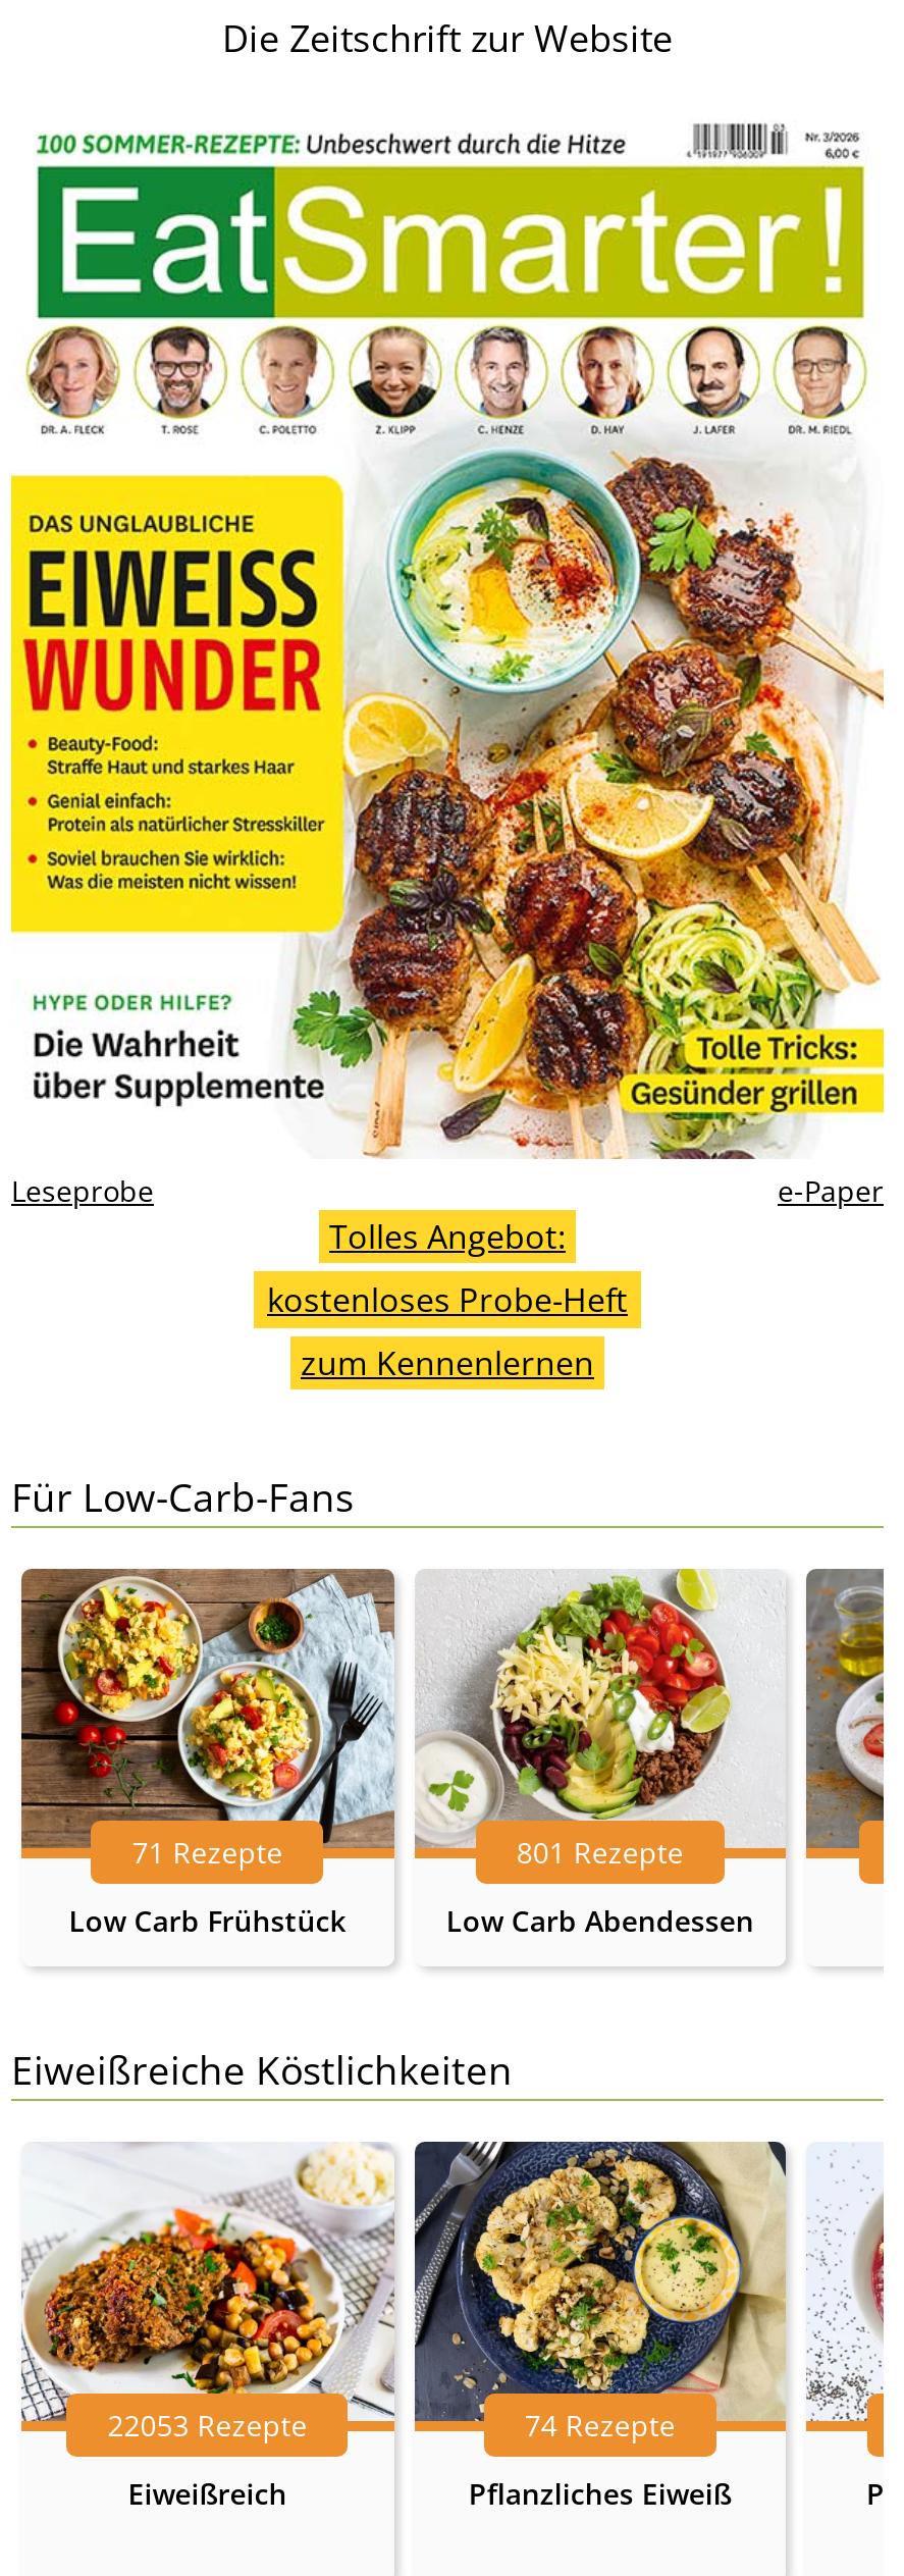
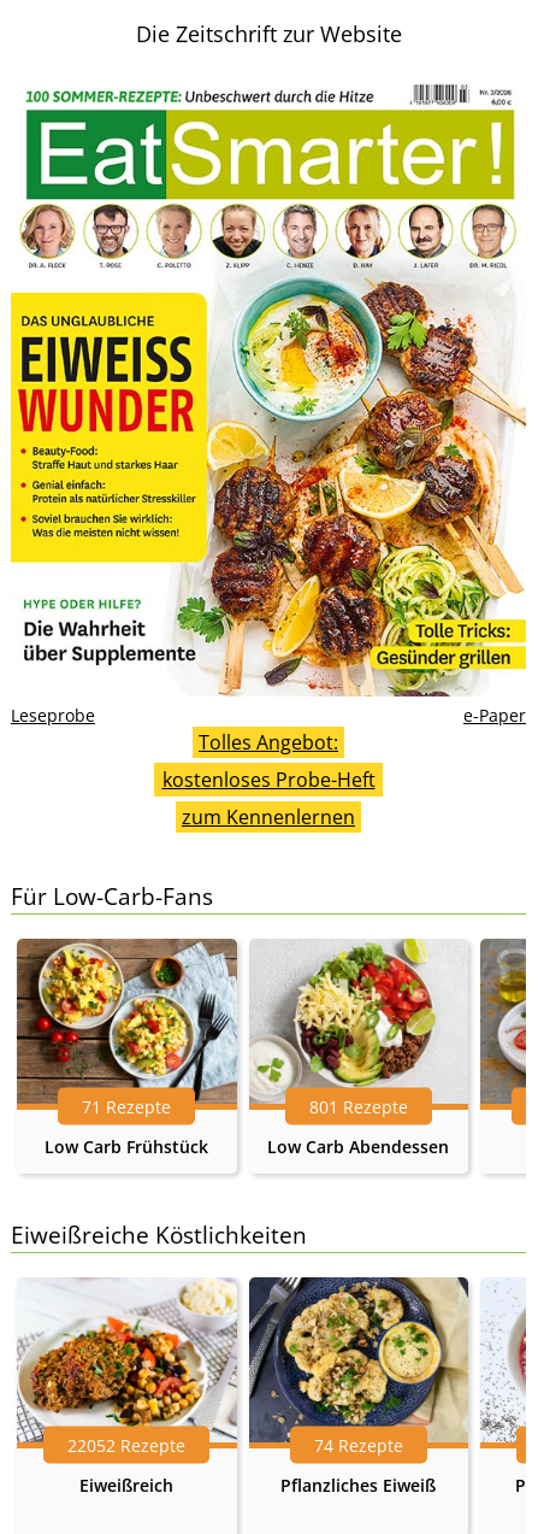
[108,2406,307,2445] 22053 Rezepte -> [68,1434,186,1457] 22052 Rezepte

